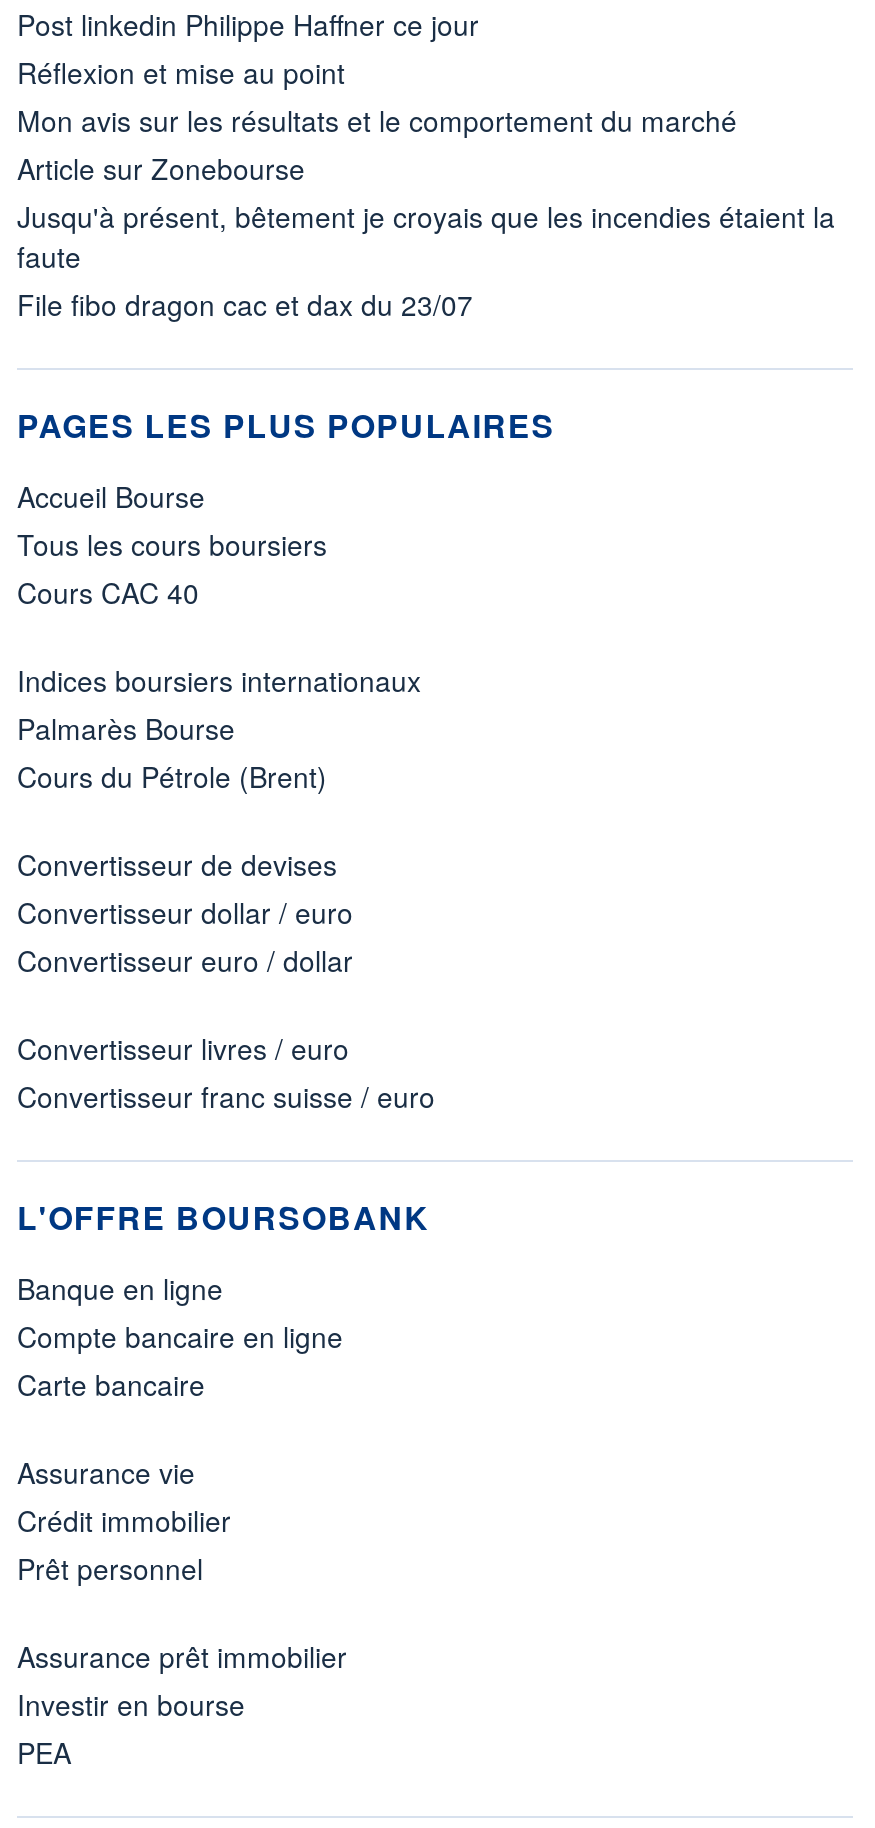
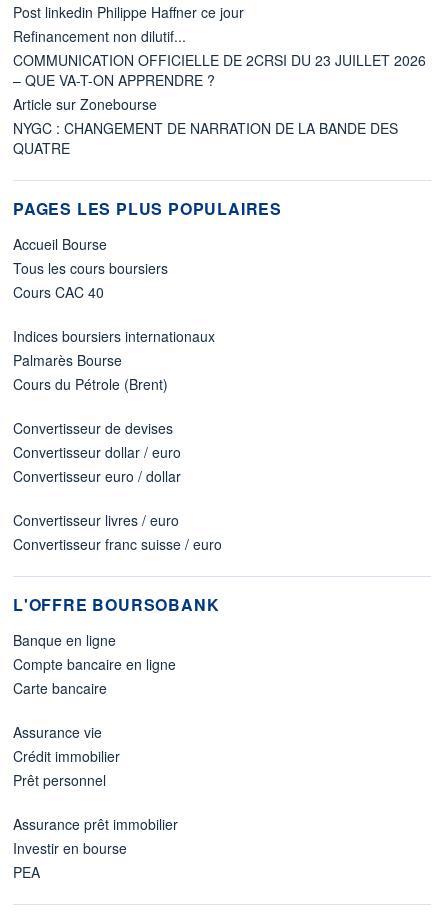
[17,52,737,140] Réflexion et mise au point | Mon avis sur les résultats et le comportement du marché -> [13,26,426,90] Refinancement non dilutif... | COMMUNICATION OFFICIELLE DE 2CRSI DU 23 JUILLET 2026 | – QUE VA-T-ON APPRENDRE ?
moved [17,148,305,188] -> [13,94,157,114]: Article sur Zonebourse
[17,196,835,324] Jusqu'à présent, bêtement je croyais que les incendies étaient la | faute | File fibo dragon cac et dax du 23/07 -> [13,118,398,158] NYGC : CHANGEMENT DE NARRATION DE LA BANDE DES | QUATRE

